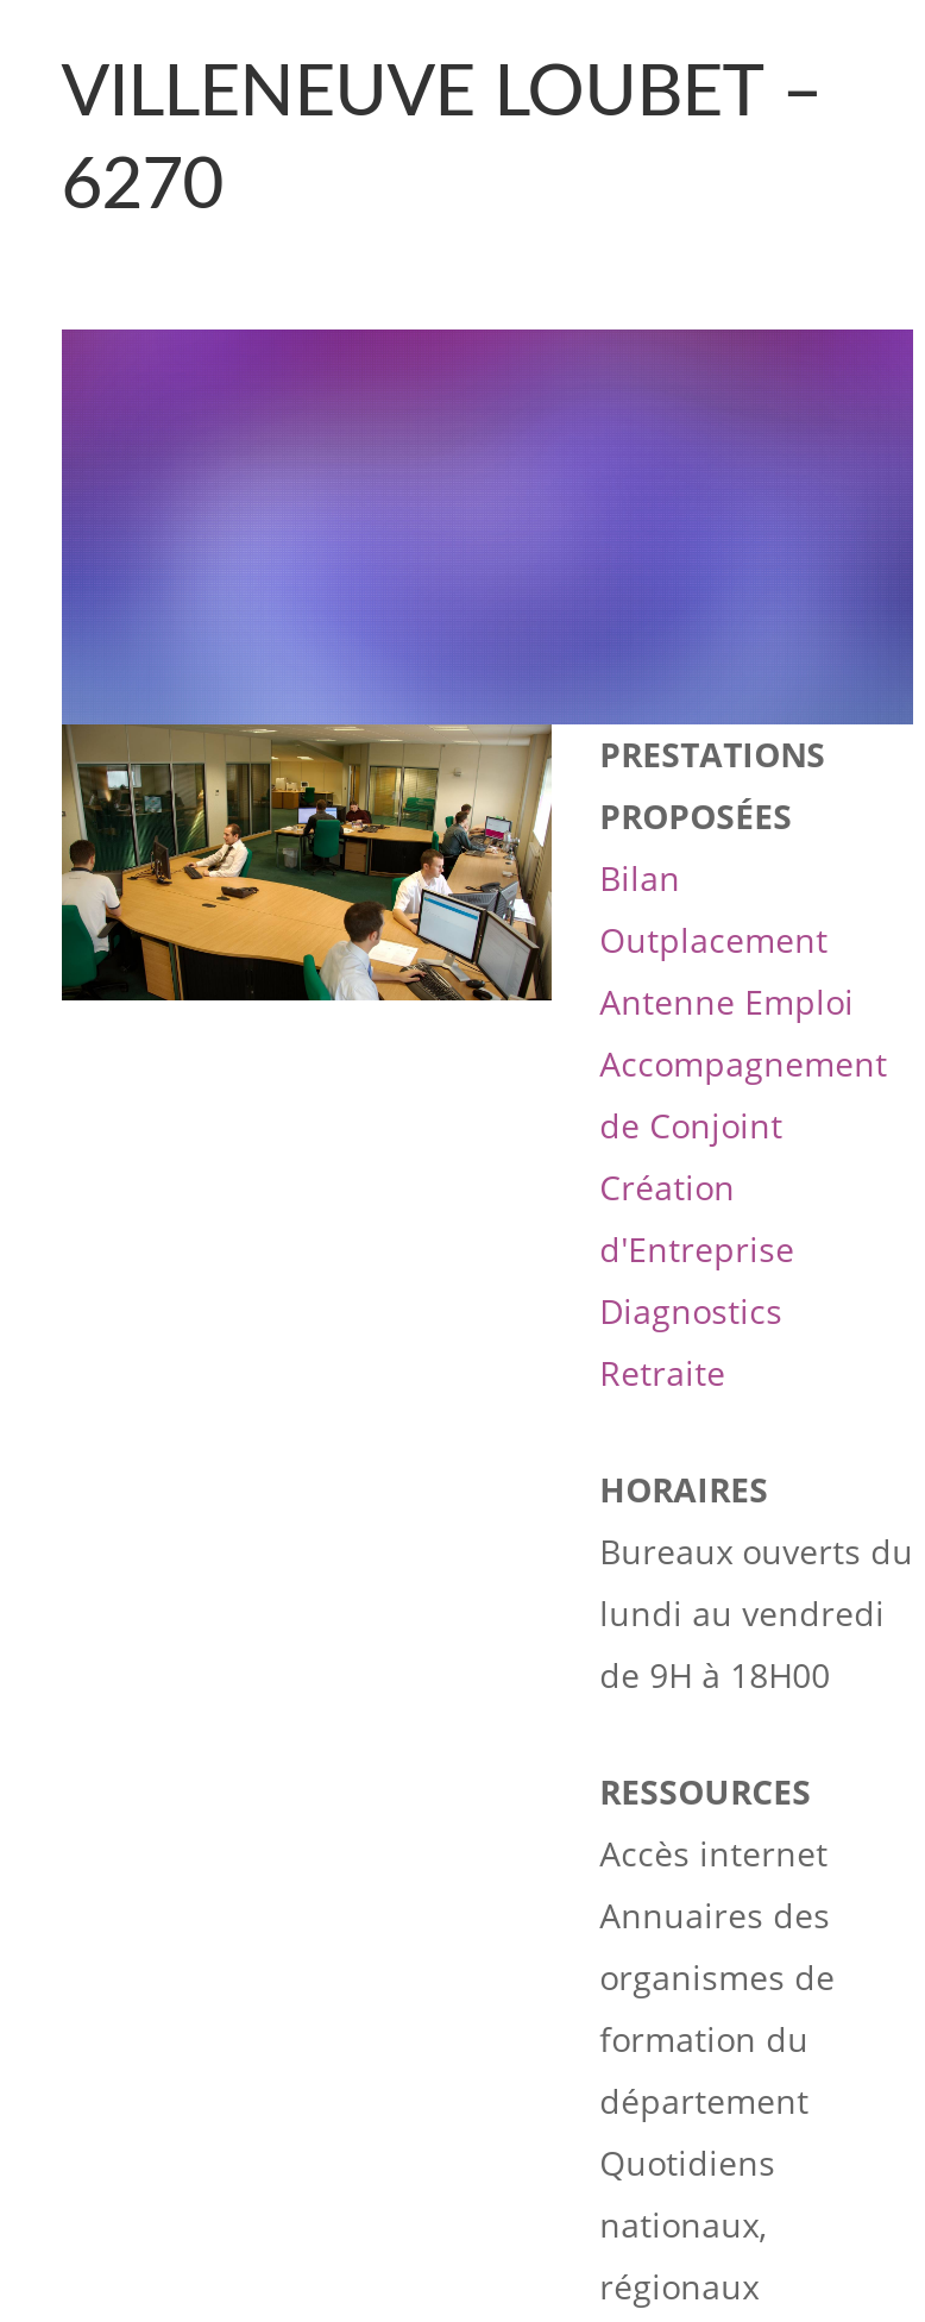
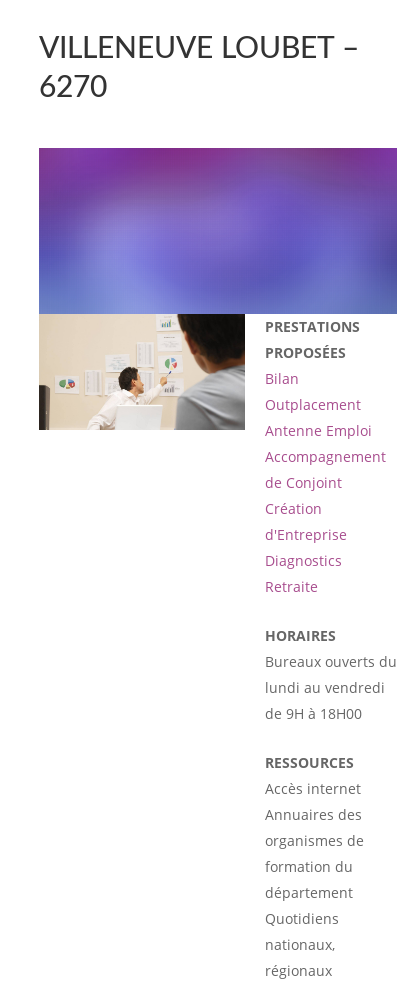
[59,722,554,1003] [image] -> [39,313,246,431] [image]

